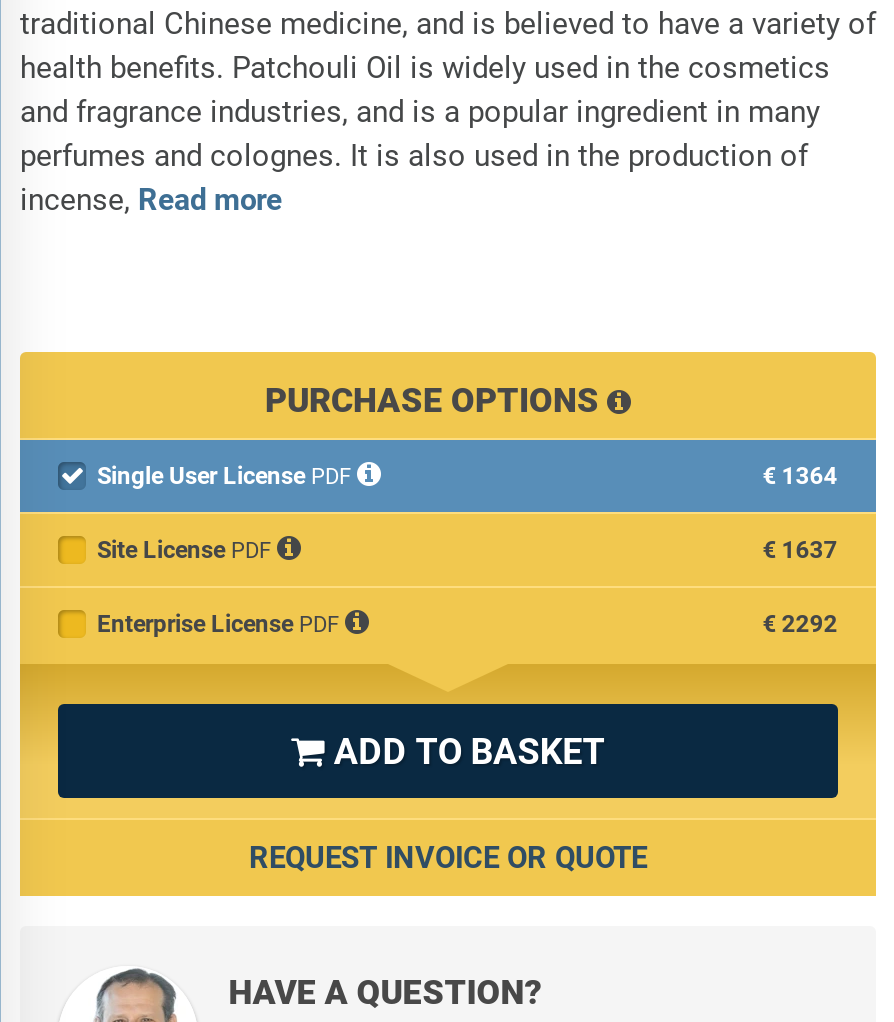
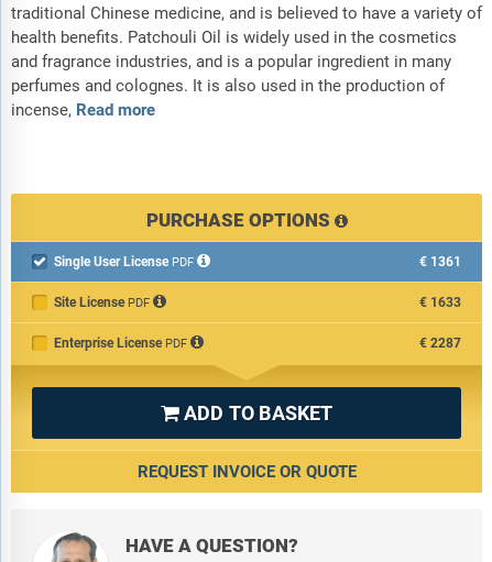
[782,461,838,489] €1364 -> [430,254,461,269] €1361
[782,535,838,563] €1637 -> [430,294,461,310] €1633
[782,609,838,637] €2292 -> [430,335,461,351] €2287

